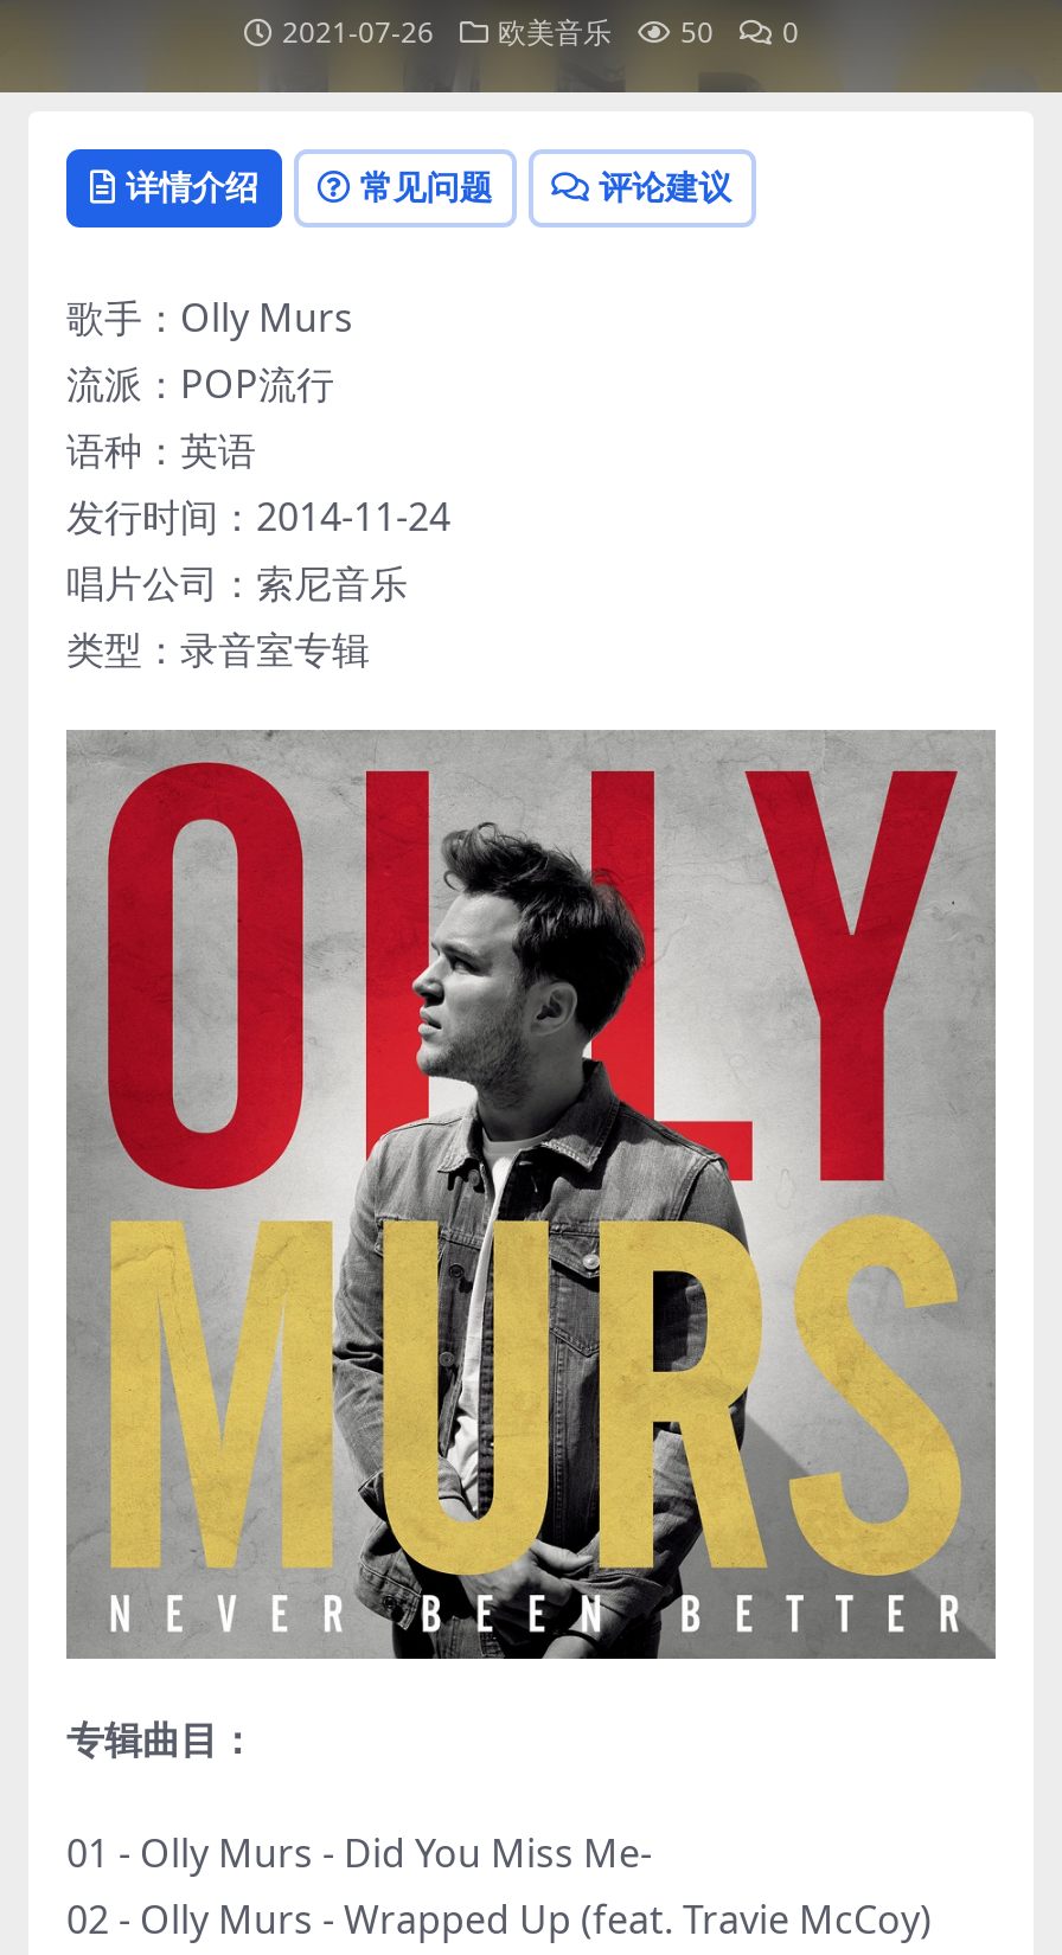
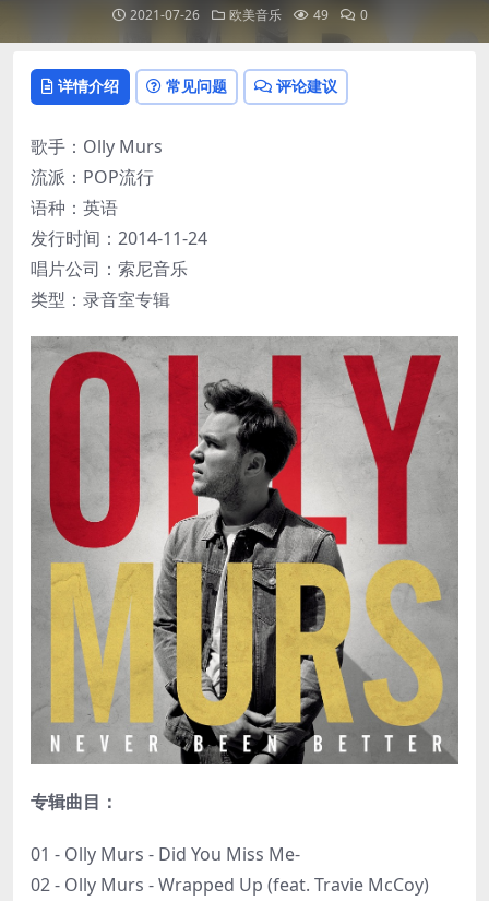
[282,12,799,52] 2021-07-26 欧美音乐 50 0 -> [130,5,368,24] 2021-07-26 欧美音乐 49 0

